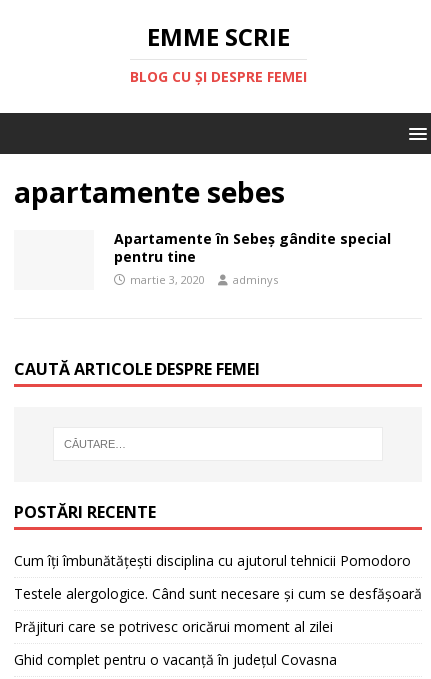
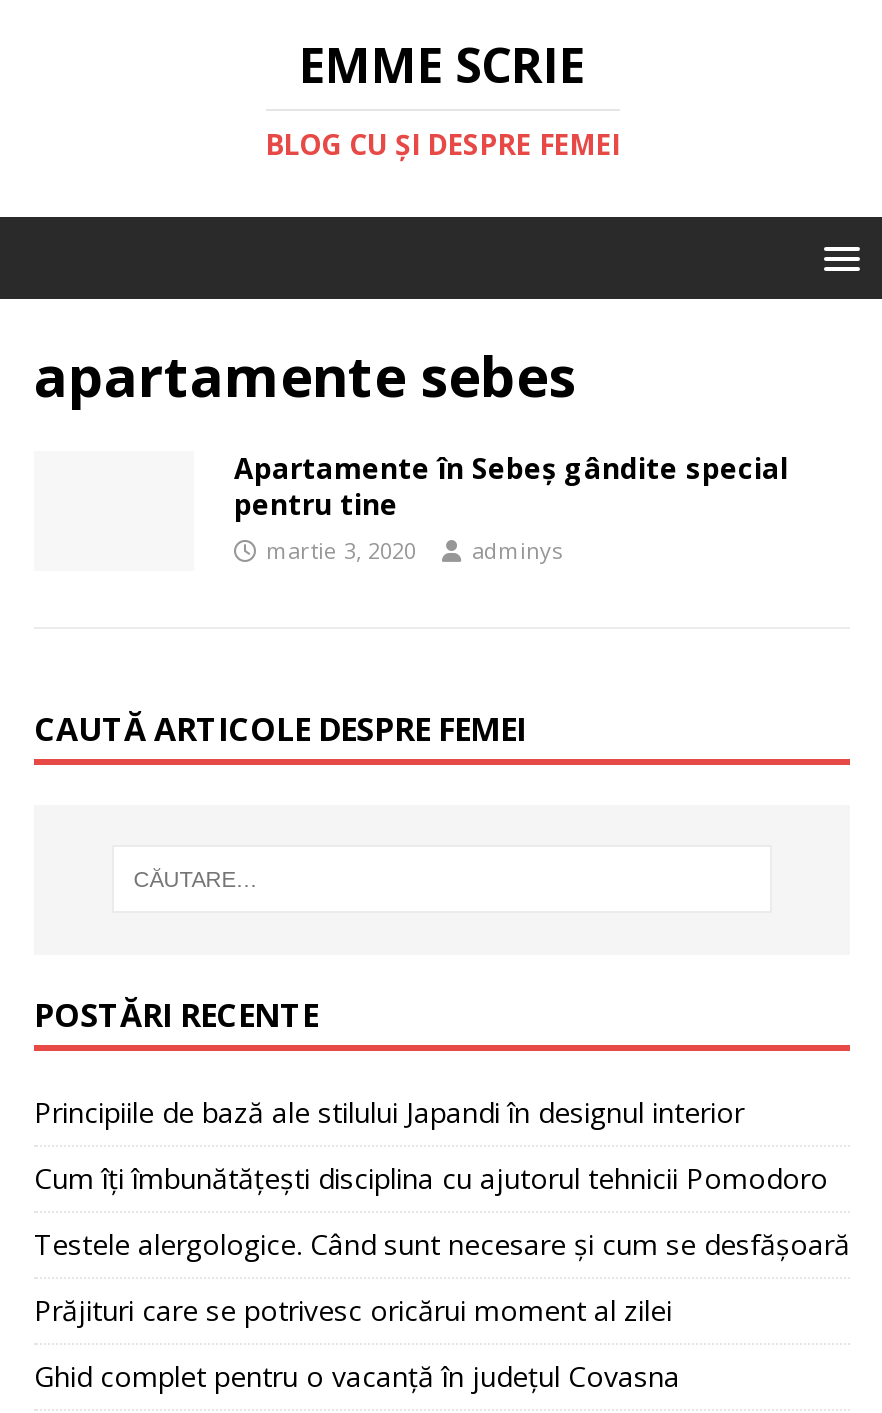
none -> [34,1093,744,1131] Principiile de bază ale stilului Japandi în designul interior

